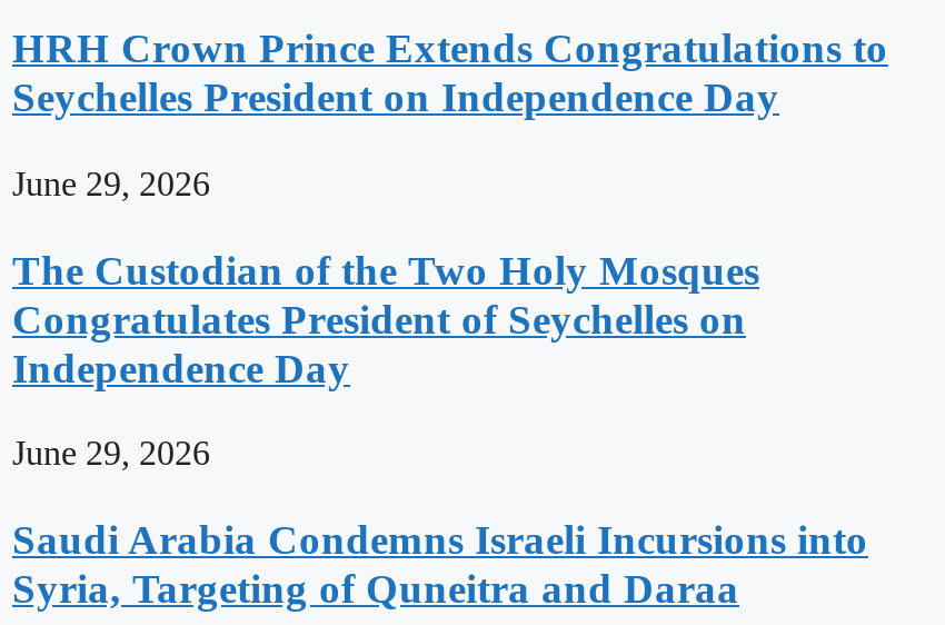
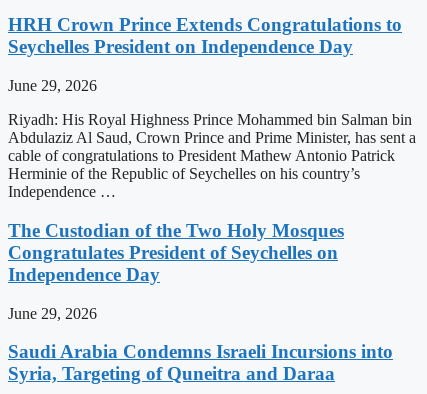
none -> [8,111,416,200] Riyadh: His Royal Highness Prince Mohammed bin Salman bin | Abdulaziz Al Saud, Crown Prince and Prime Minister, has sent a | cable of congratulations to President Mathew Antonio Patrick | Herminie of the Republic of Seychelles on his country’s | Independence …

